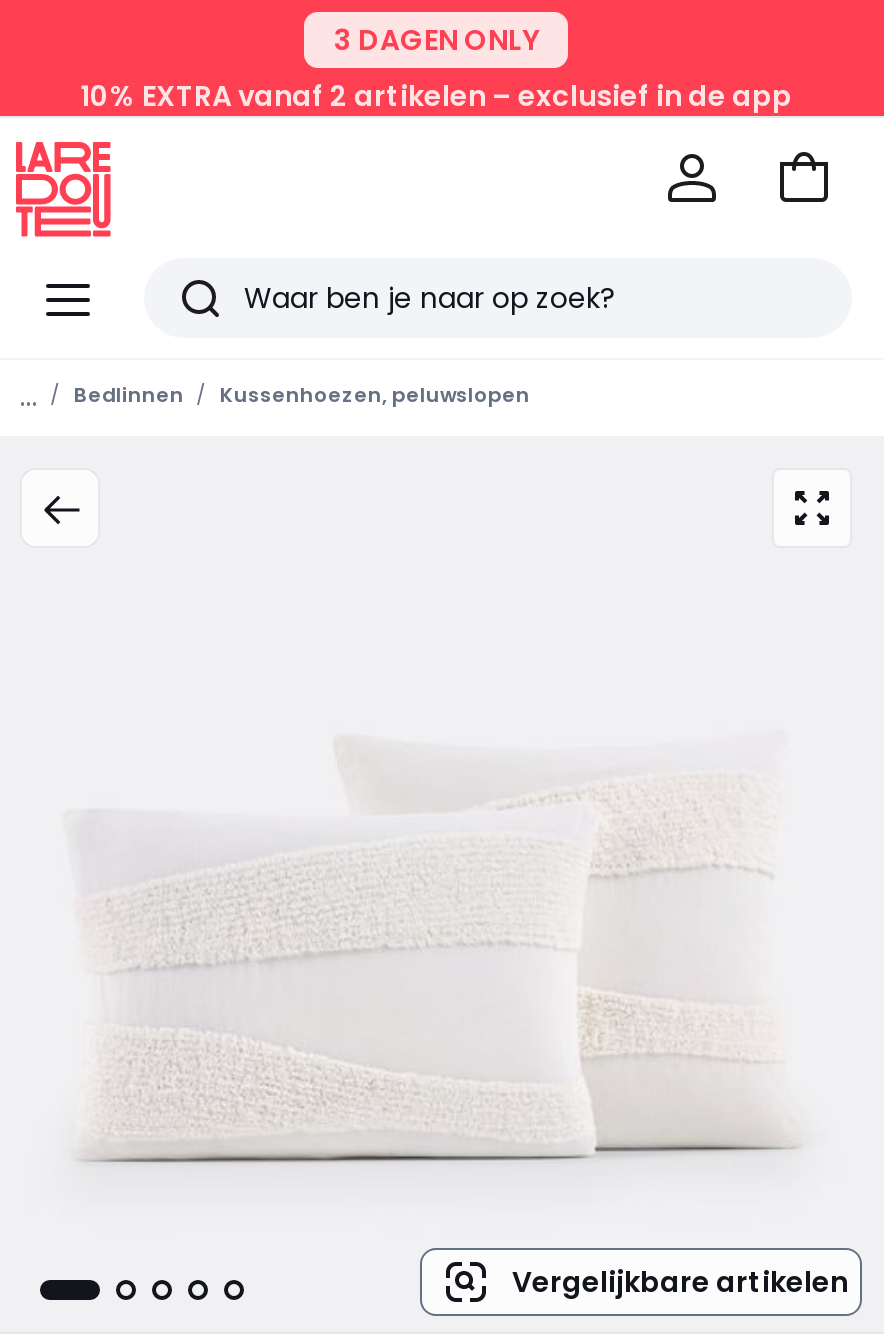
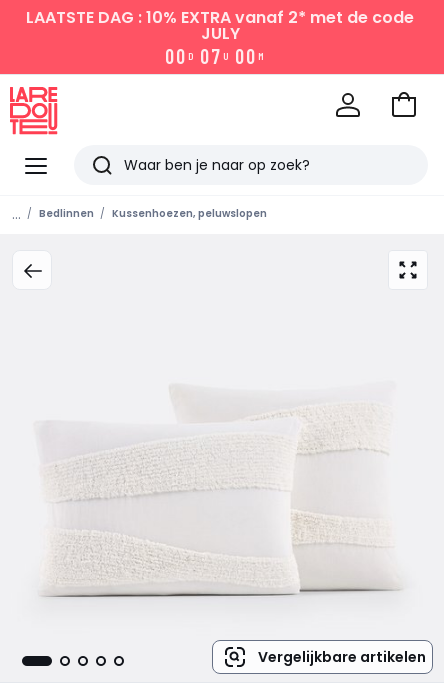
[80,20,792,116] 3 DAGEN ONLY | 10% EXTRA vanaf 2 artikelen – exclusief in de app -> [26,6,414,67] LAATSTE DAG : 10% EXTRA vanaf 2* met de code | JULY | 0 0 D 0 7U 0 0 M

